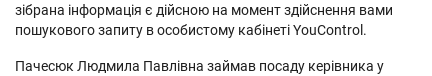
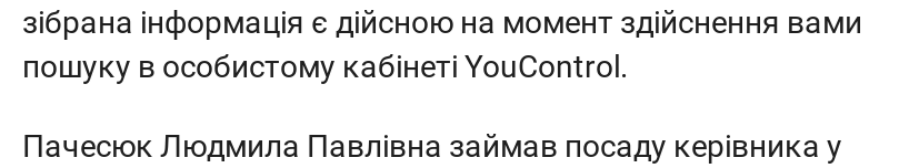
[15,22,367,38] пошукового запиту в особистому кабінеті YouControl. -> [22,49,629,84] пошуку в особистому кабінеті YouControl.

